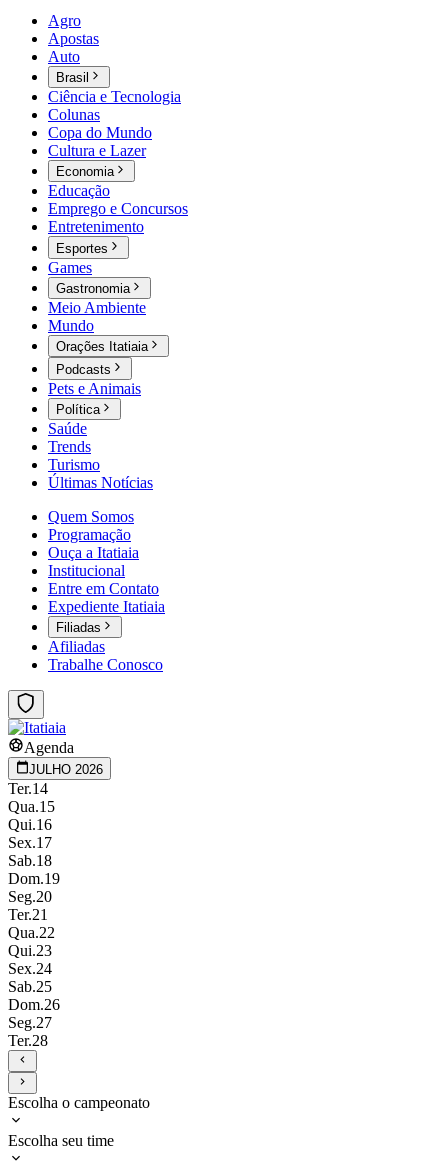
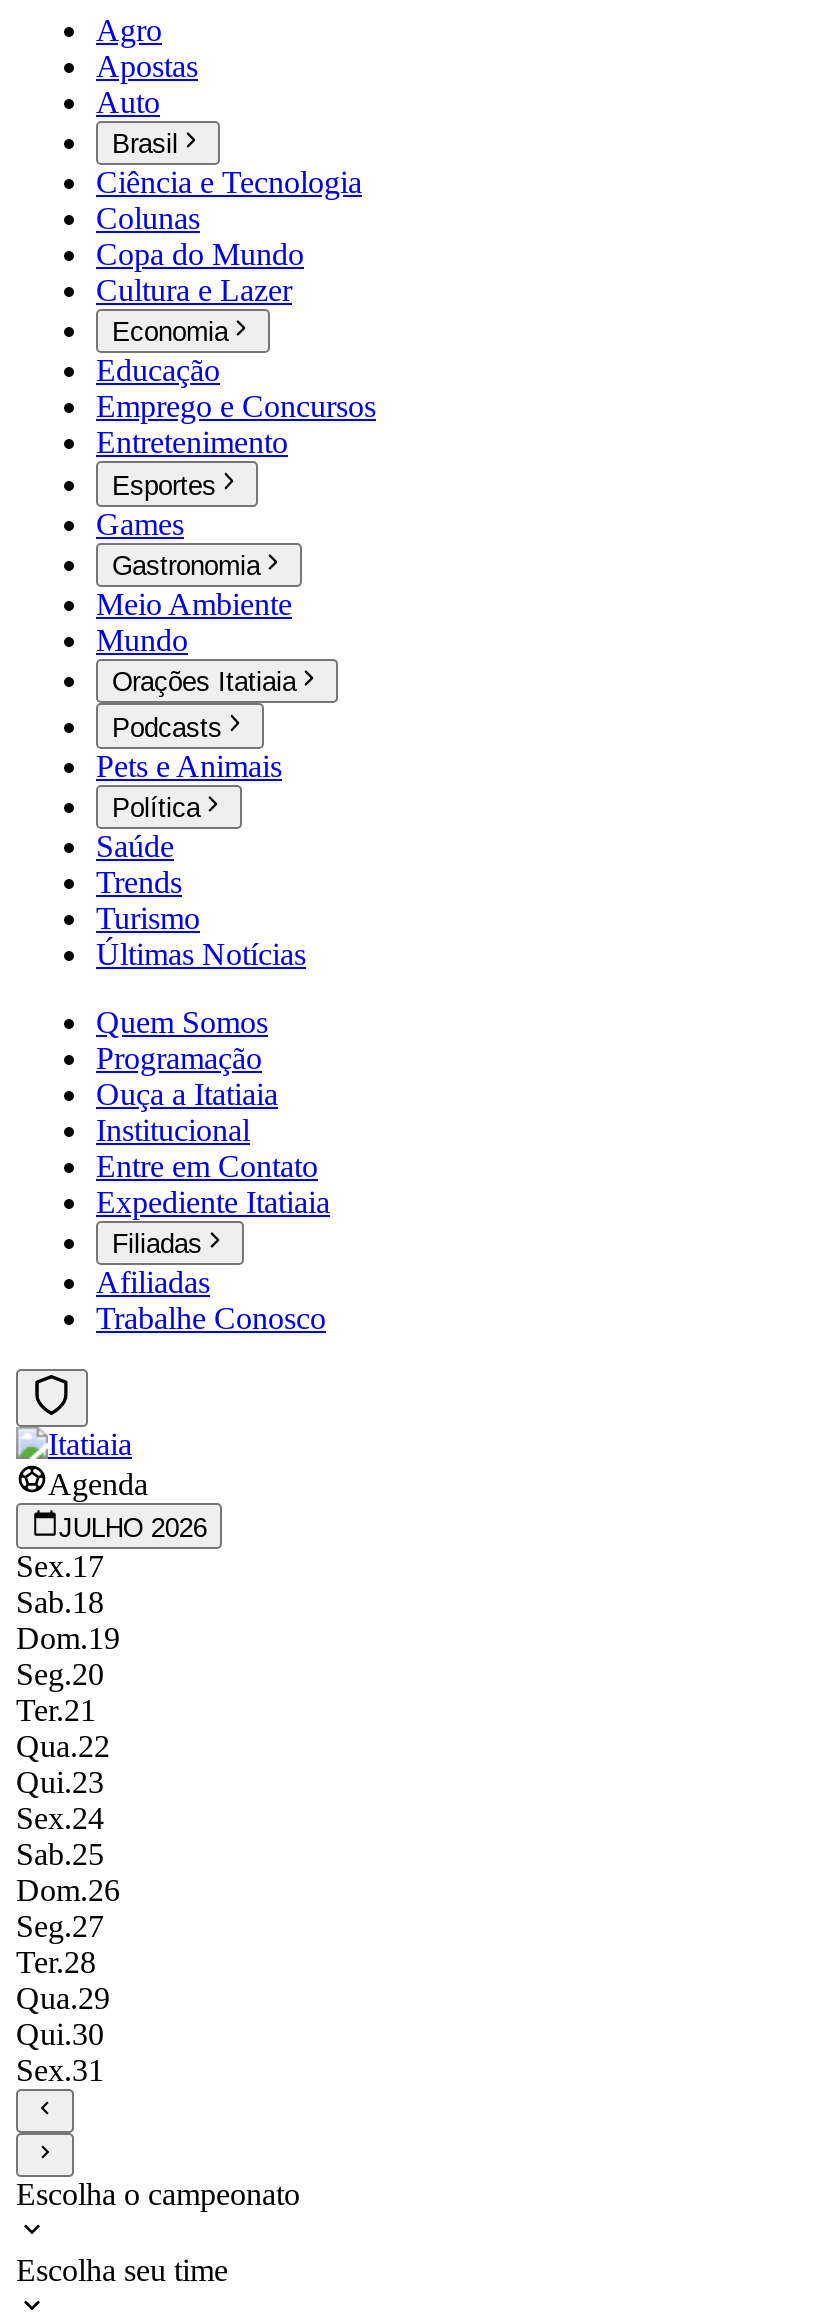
[8,780,55,833] Ter.14 | Qua. 15 | Qui. 16 -> none
moved [8,834,60,1049] -> [16,1548,120,1978]: Sex.17 | Sab.18 | Dom.19 | ... | Seg.27 | Ter.28
none -> [16,1980,110,2086] Qua.29 | Qui.30 | Sex.31

